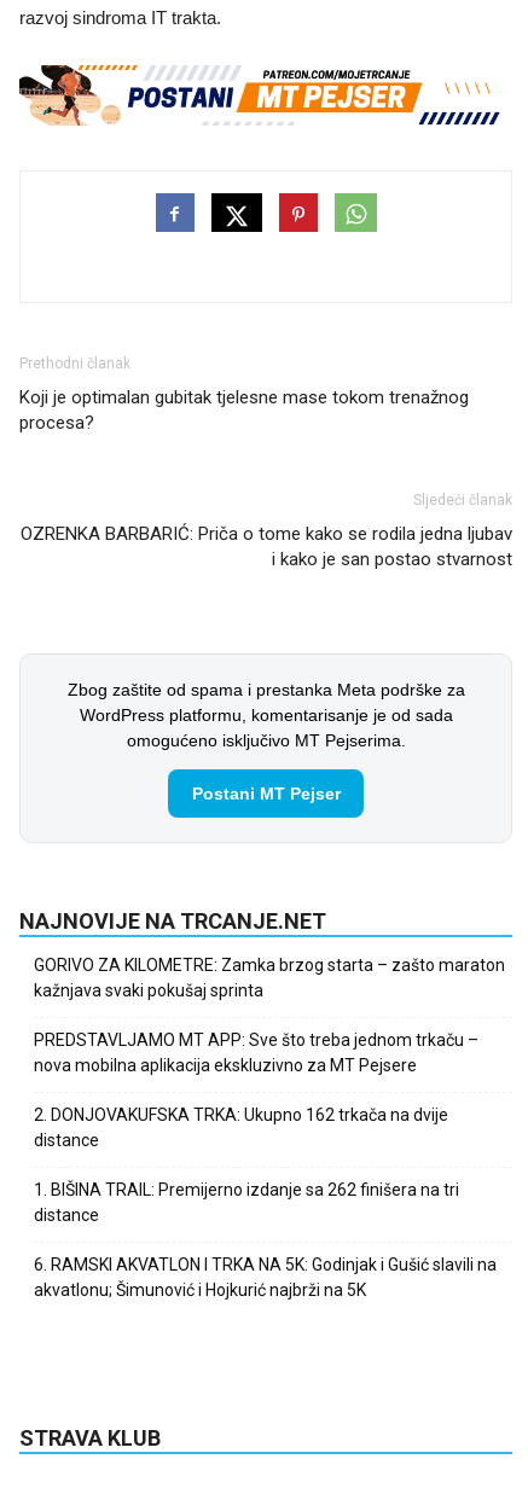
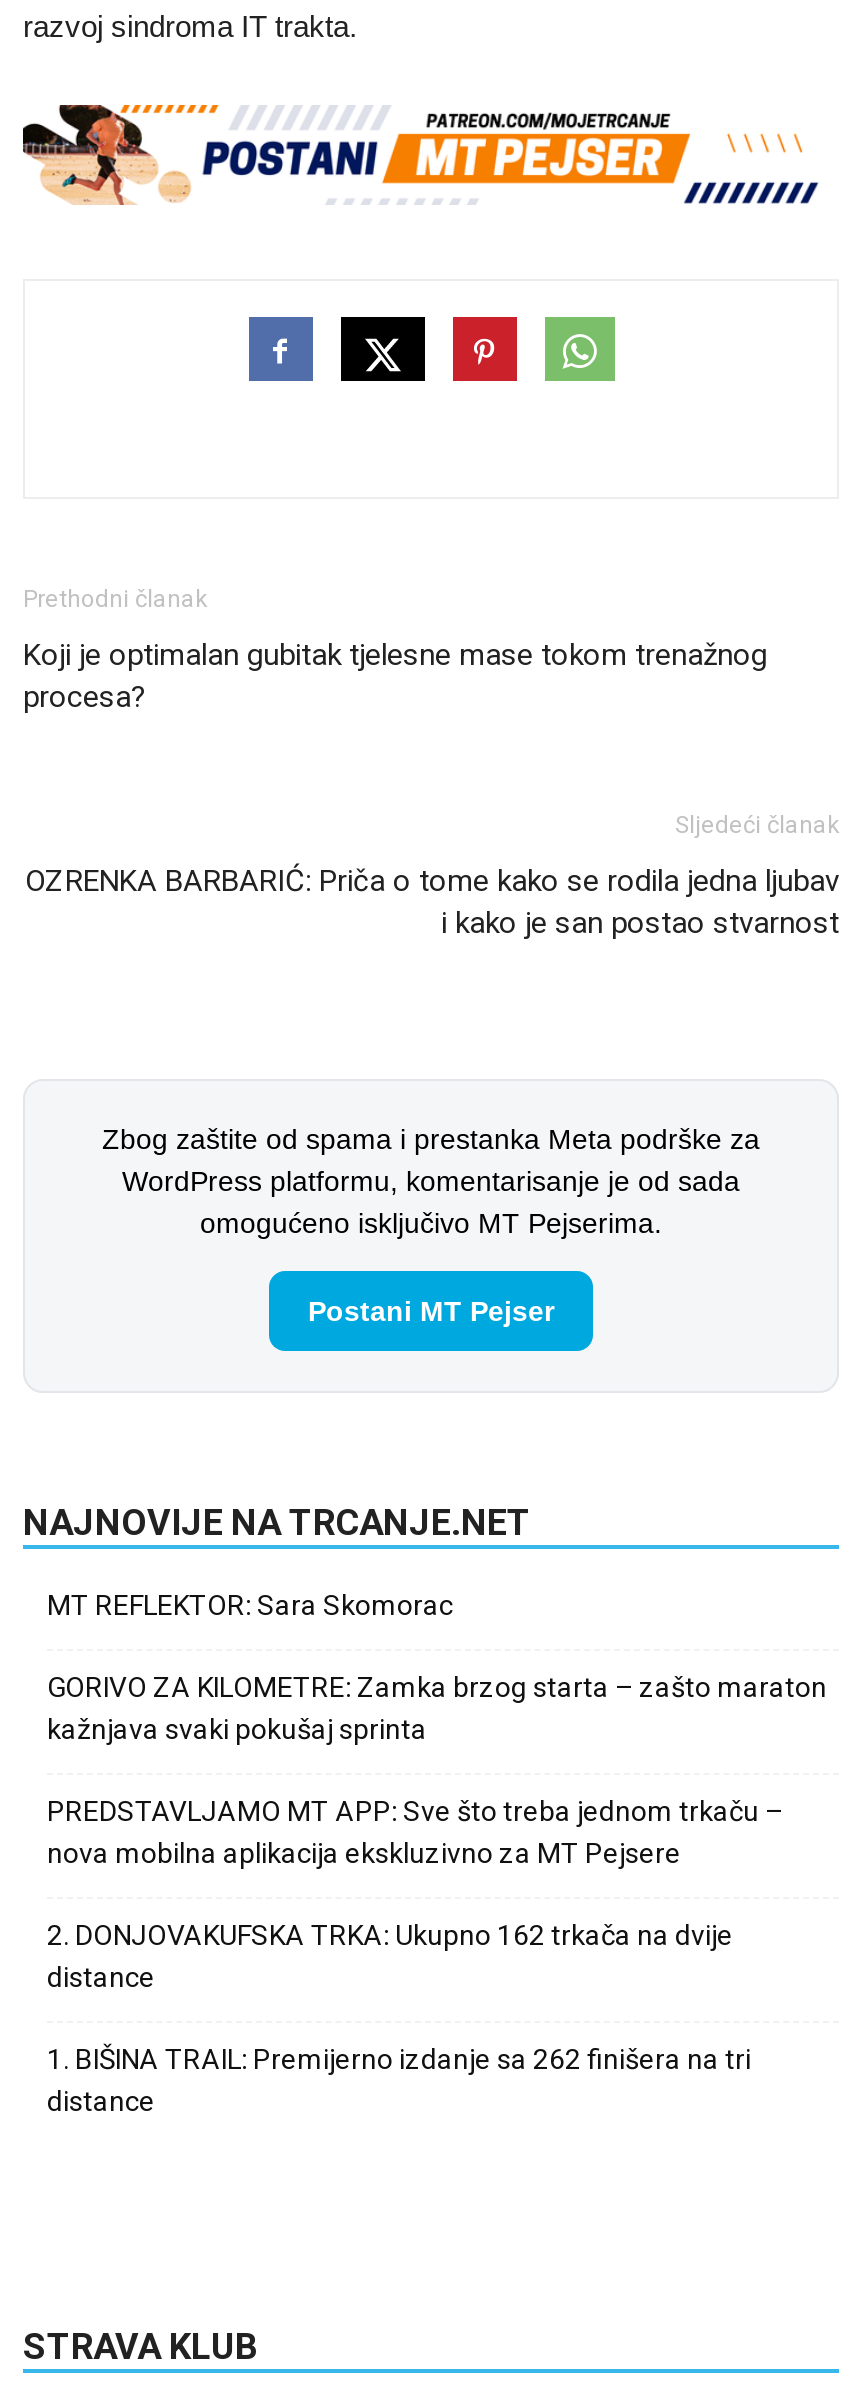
none -> [47,1588,453,1620] MT REFLEKTOR: Sara Skomorac
moved [34,955,505,1224] -> [47,1670,827,2116]: GORIVO ZA KILOMETRE: Zamka brzog starta – zašto maraton | kažnjava svaki pokušaj sprinta | PREDSTAVLJAMO MT APP: Sve što treba jednom trkaču – | nova mobilna aplikacija ekskluzivno za MT Pejsere | 2. DONJOVAKUFSKA TRKA: Ukupno 162 trkača na dvije | distance | 1. BIŠINA TRAIL: Premijerno izdanje sa 262 finišera na tri | distance
[34,1254,497,1299] 6. RAMSKI AKVATLON I TRKA NA 5K: Godinjak i Gušić slavili na | akvatlonu; Šimunović i Hojkurić najbrži na 5K -> none

